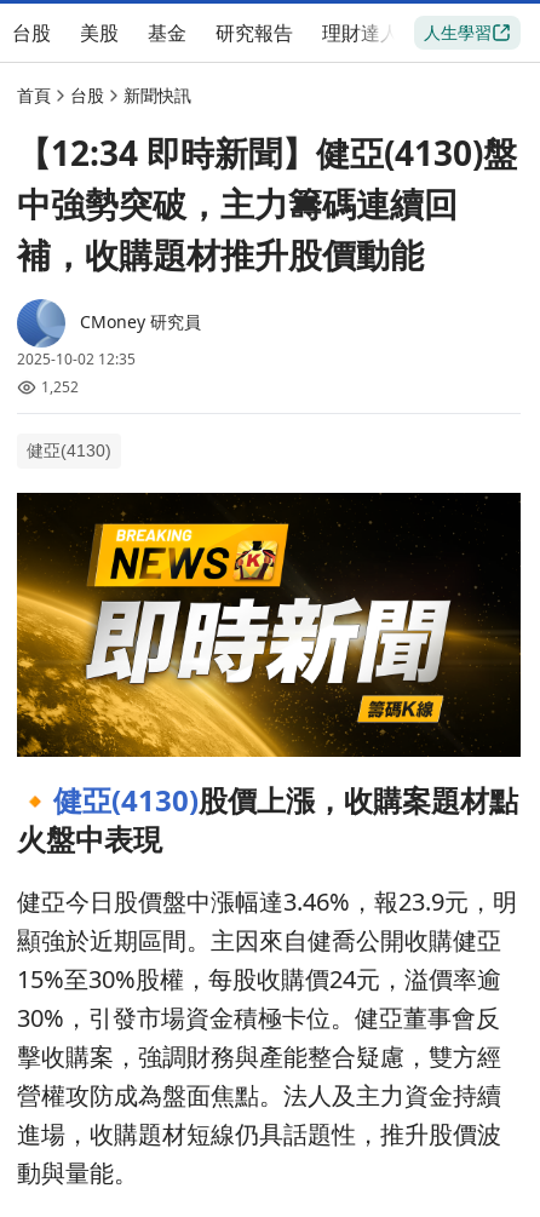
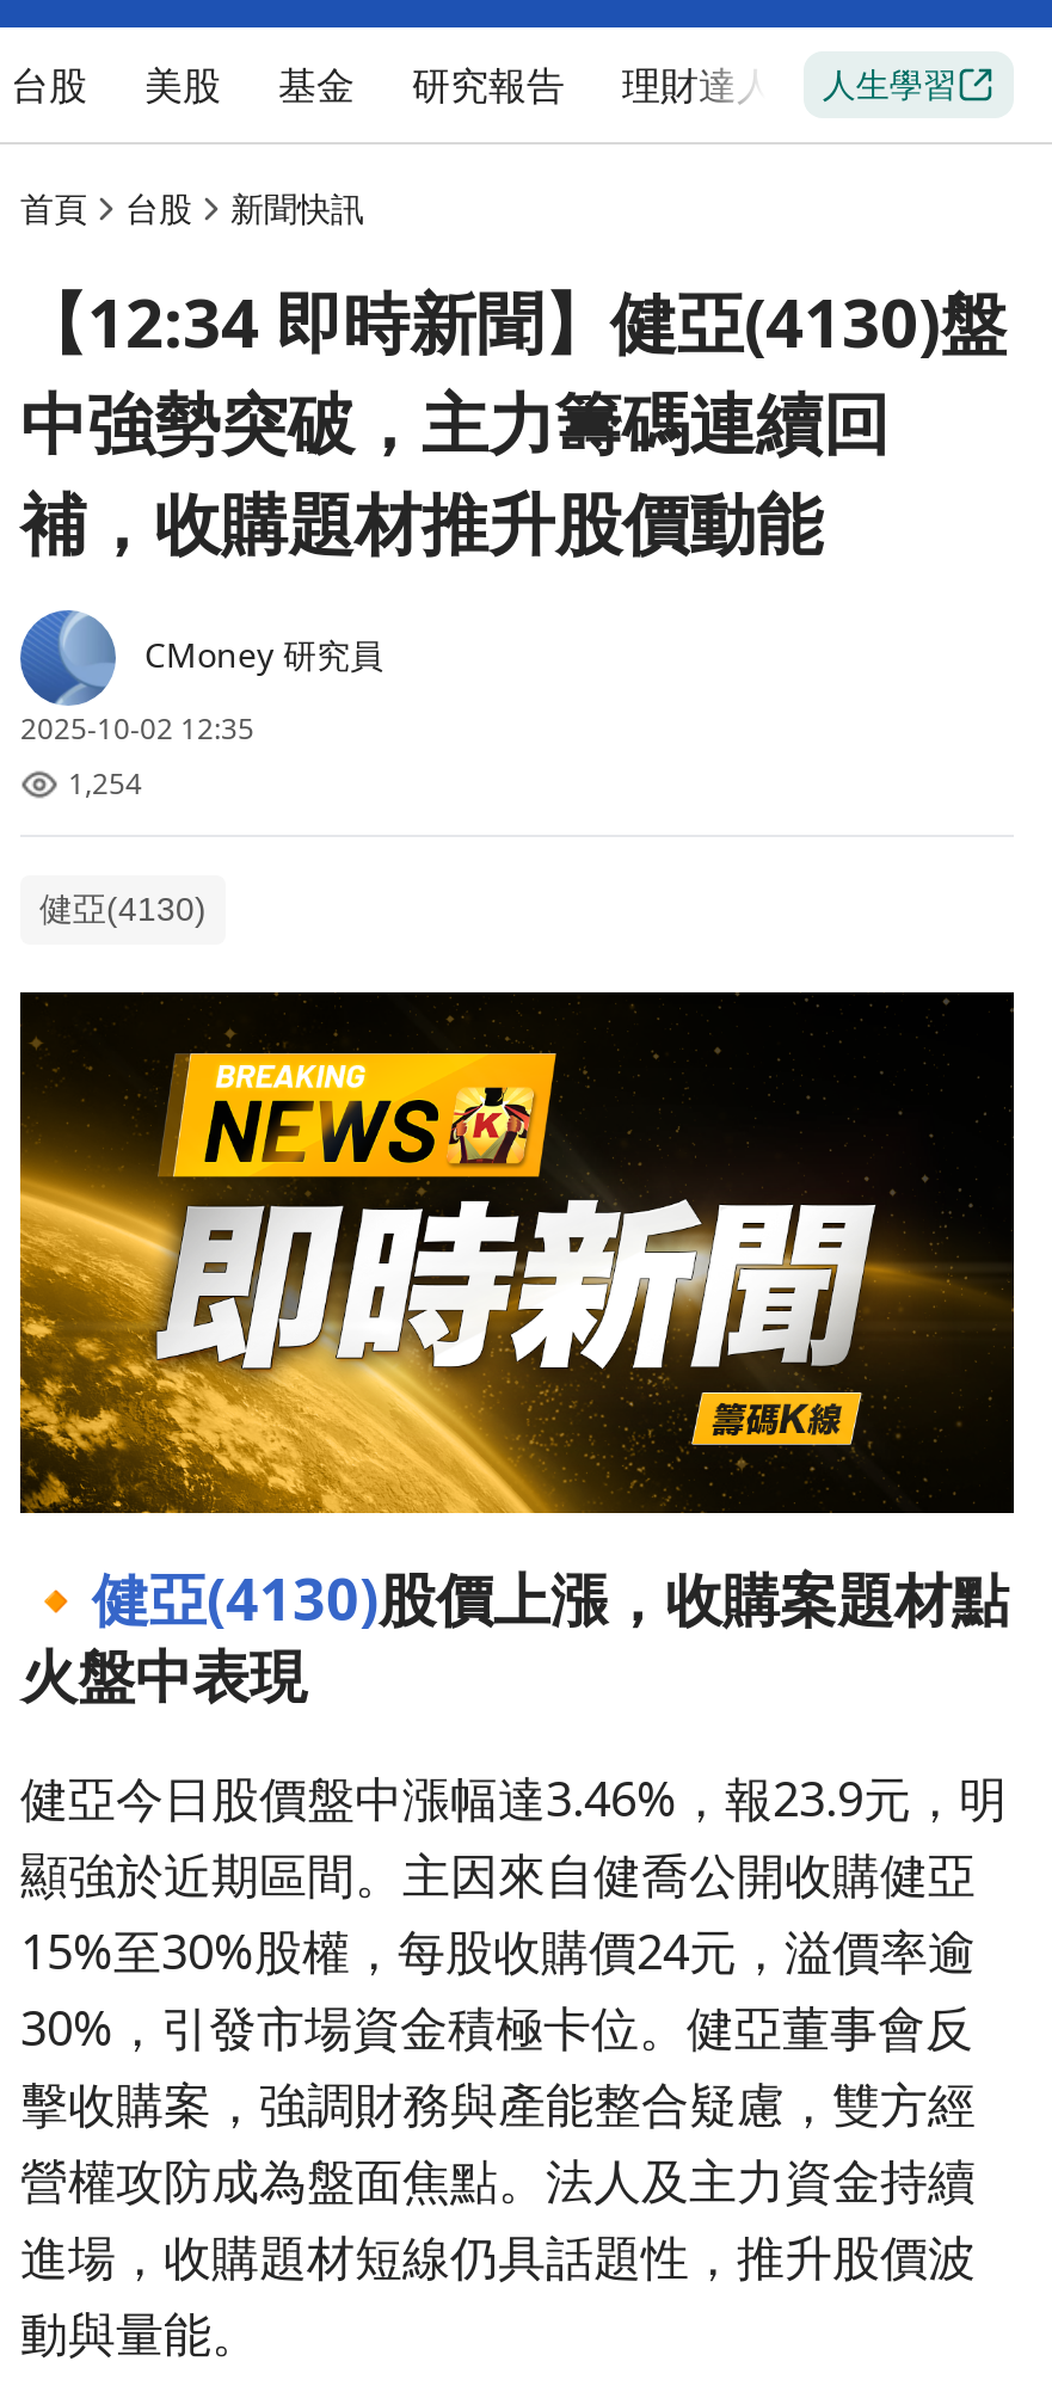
[41,377,79,397] 1,252 -> [68,763,142,804] 1,254

